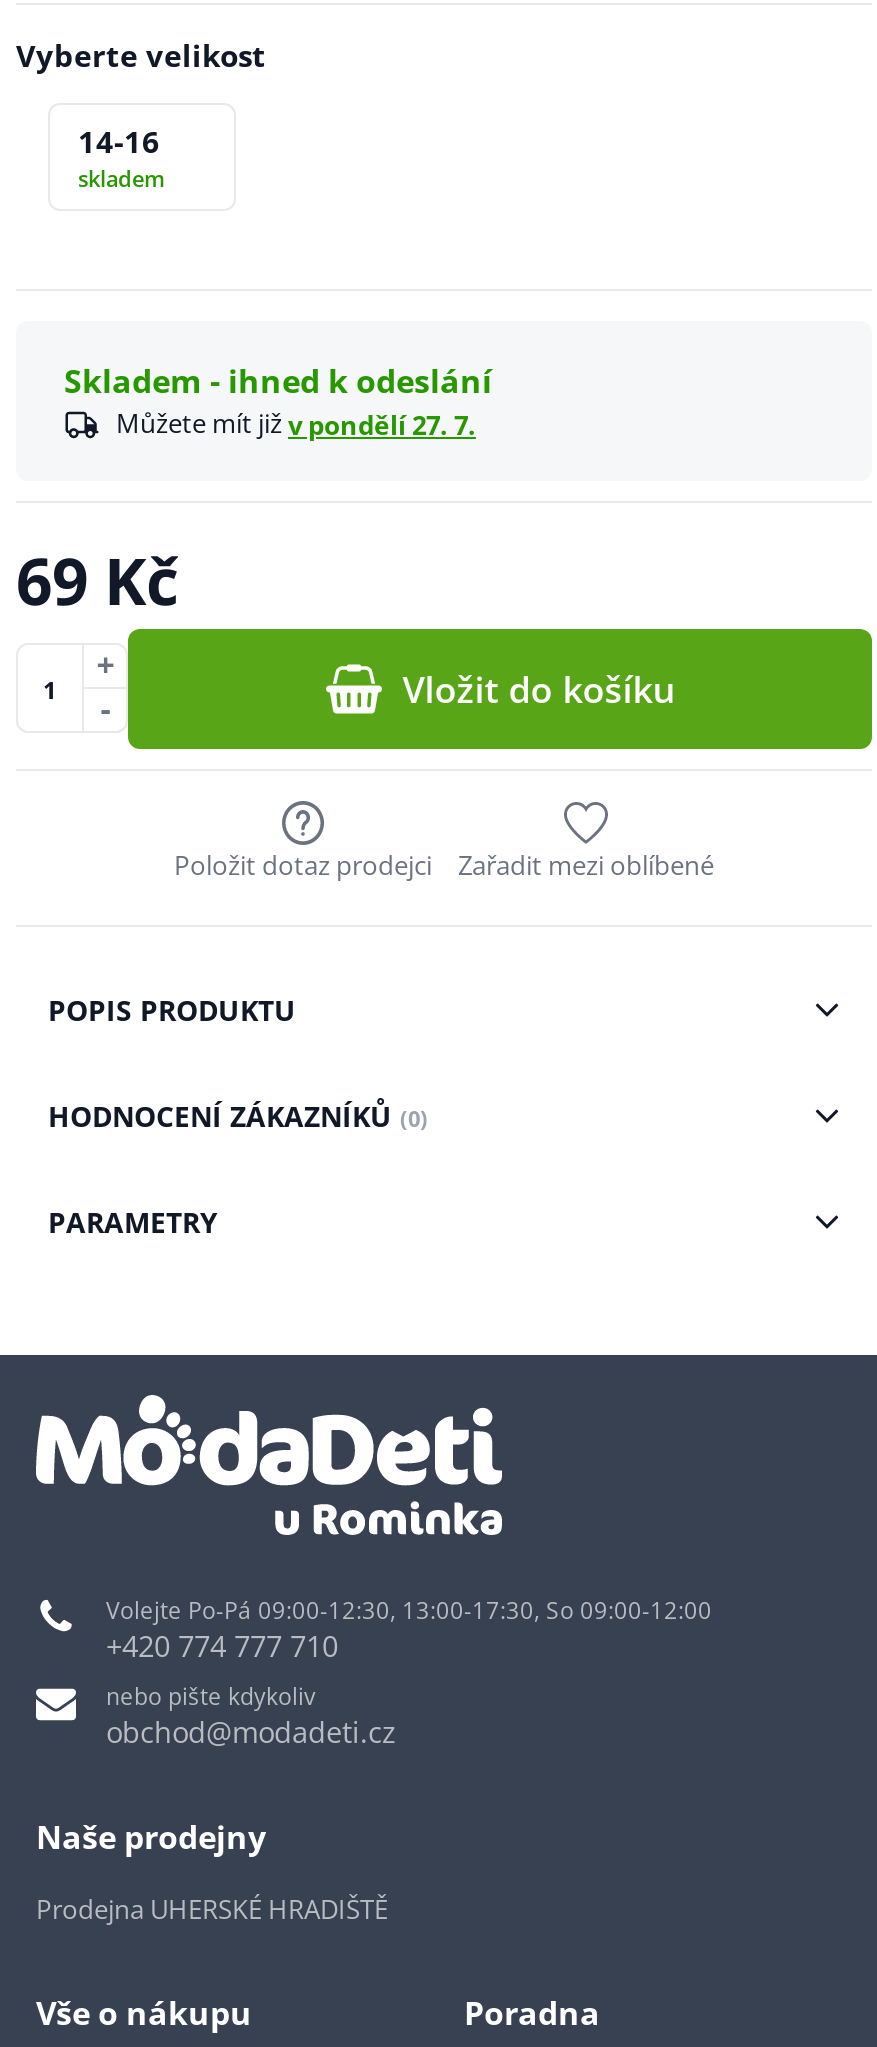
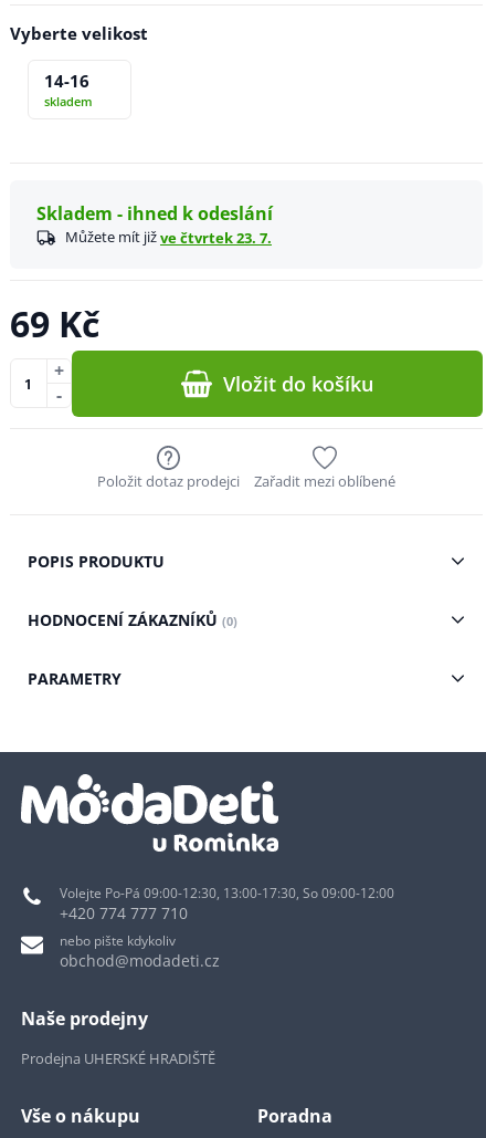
[116,405,476,443] Můžete mít již v pondělí 27. 7. -> [65,227,272,248] Můžete mít již ve čtvrtek 23. 7.

